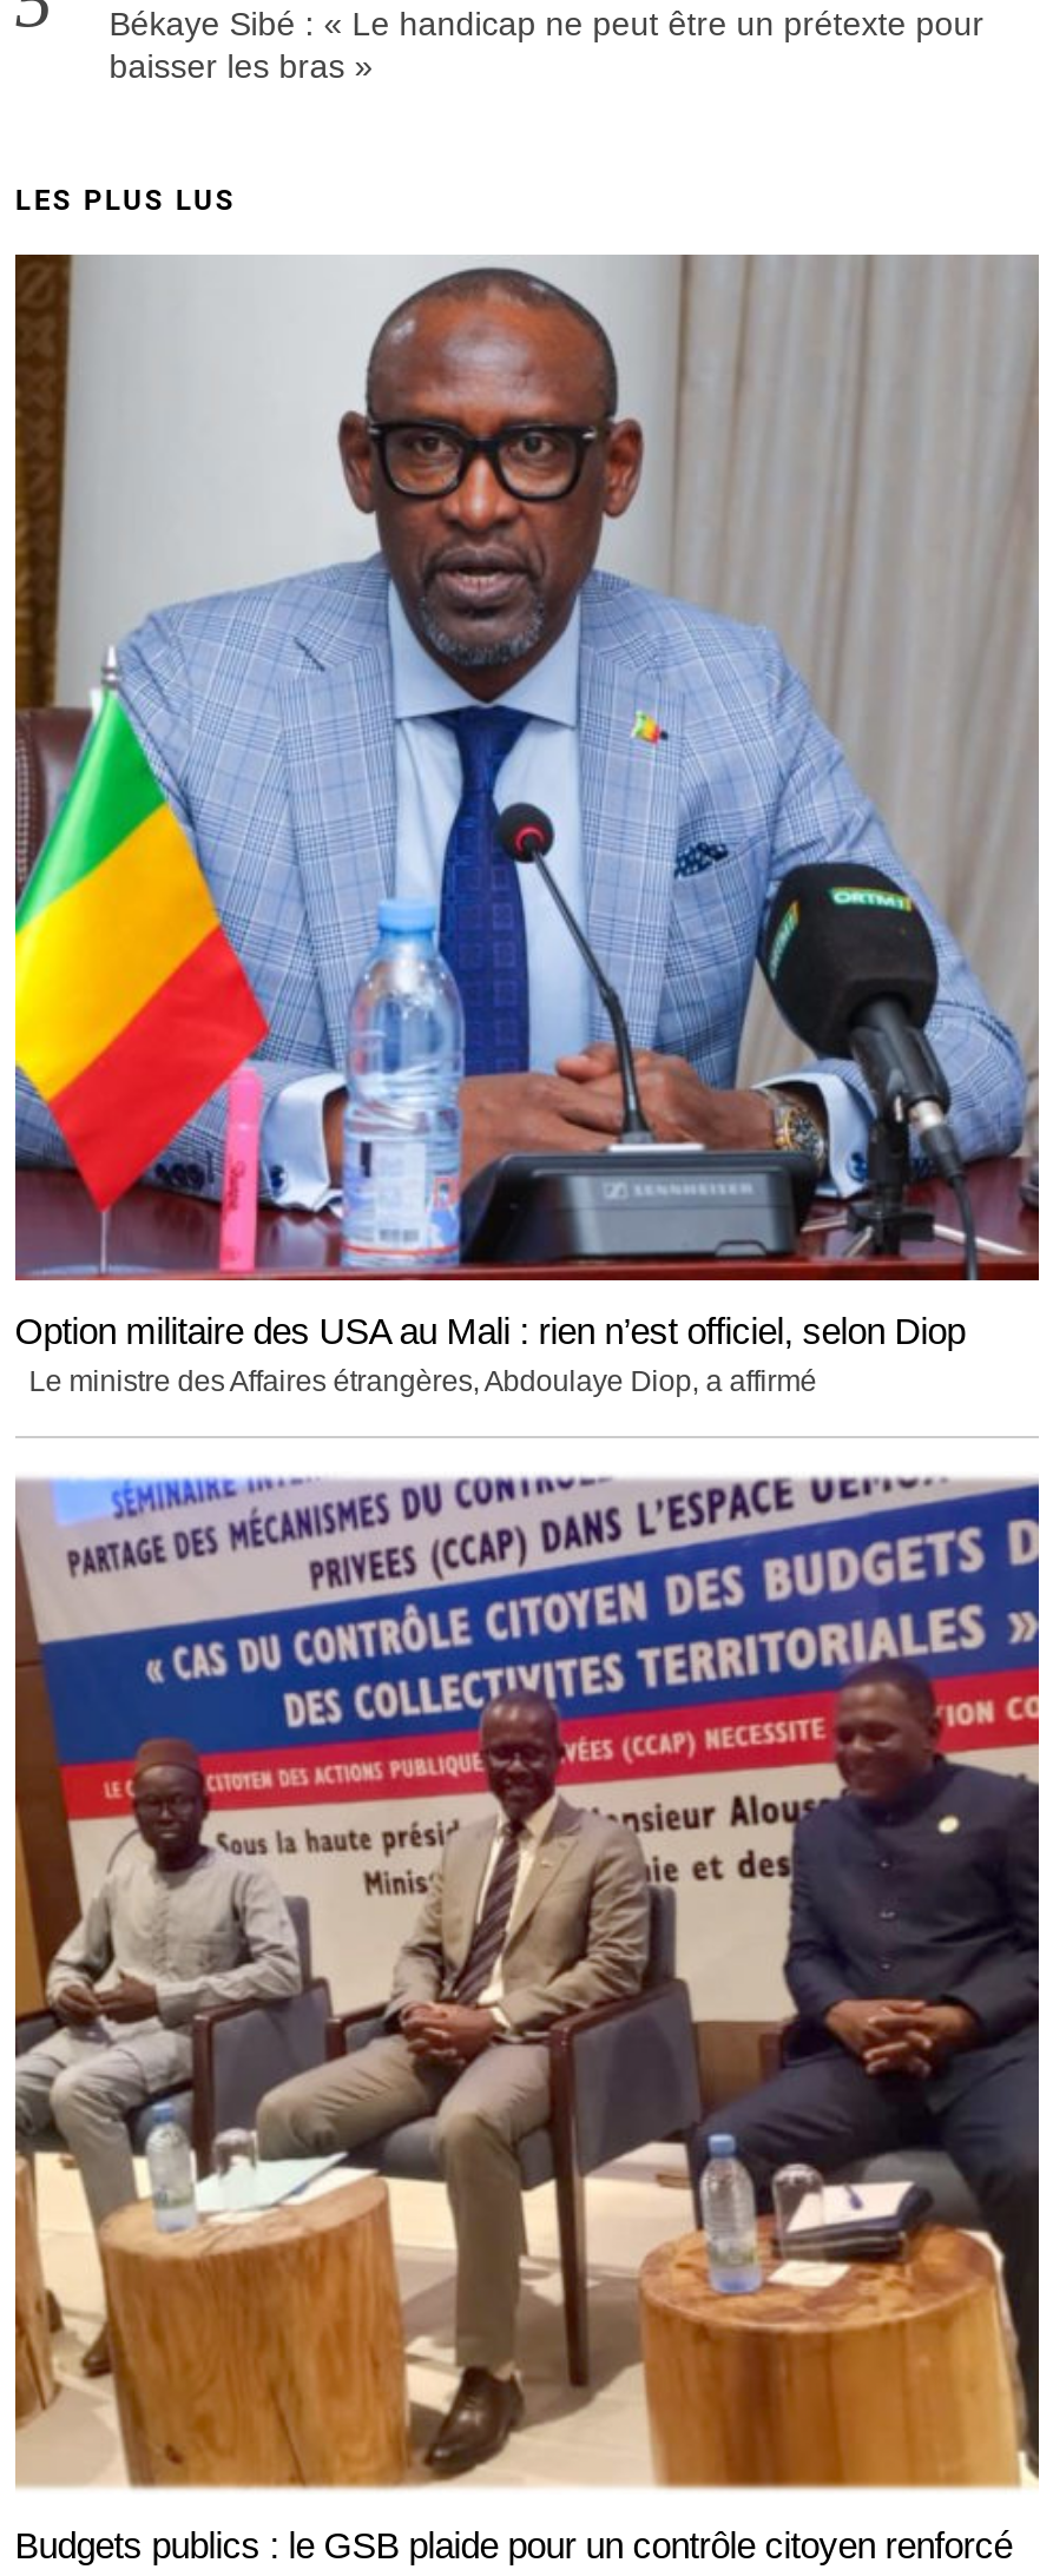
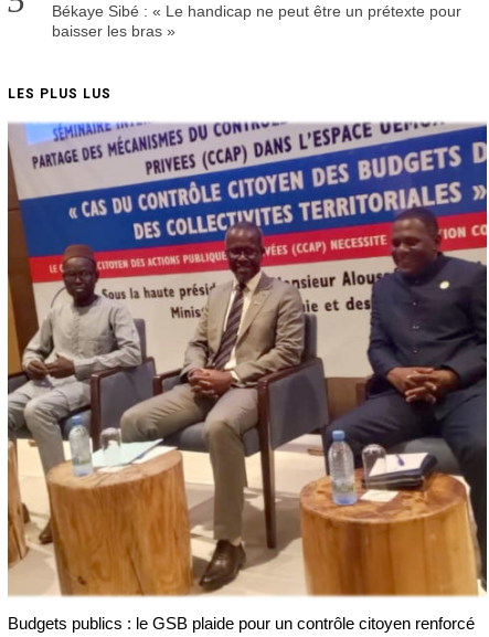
[13,252,1041,1398] [image] | Option militaire des USA au Mali : rien n’est officiel, selon Diop | Le ministre des Affaires étrangères, Abdoulaye Diop, a affirmé -> none

